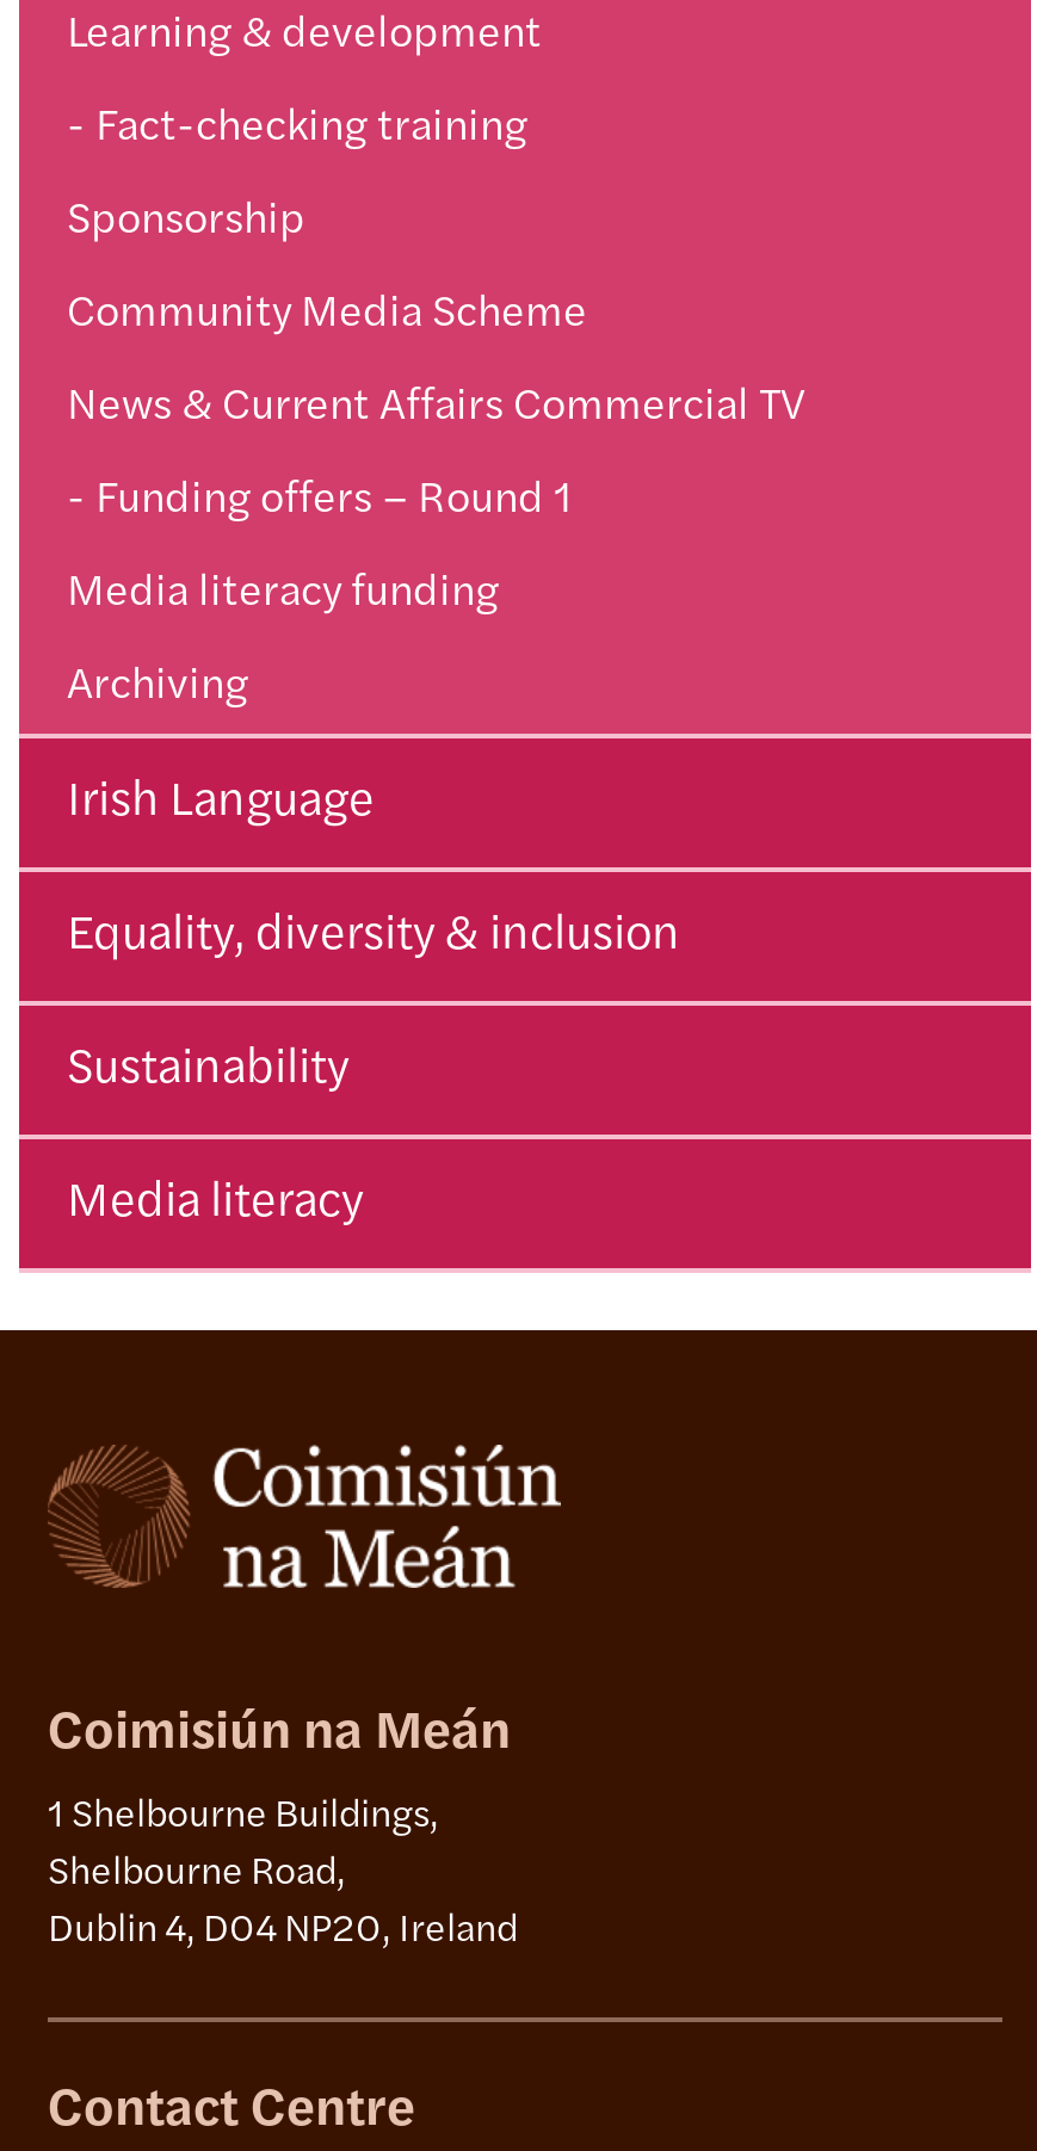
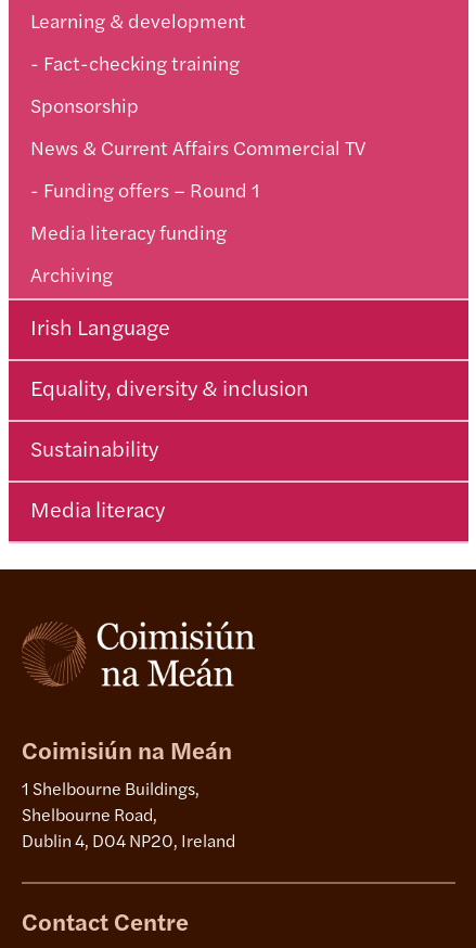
[67,293,587,339] Community Media Scheme -> none

